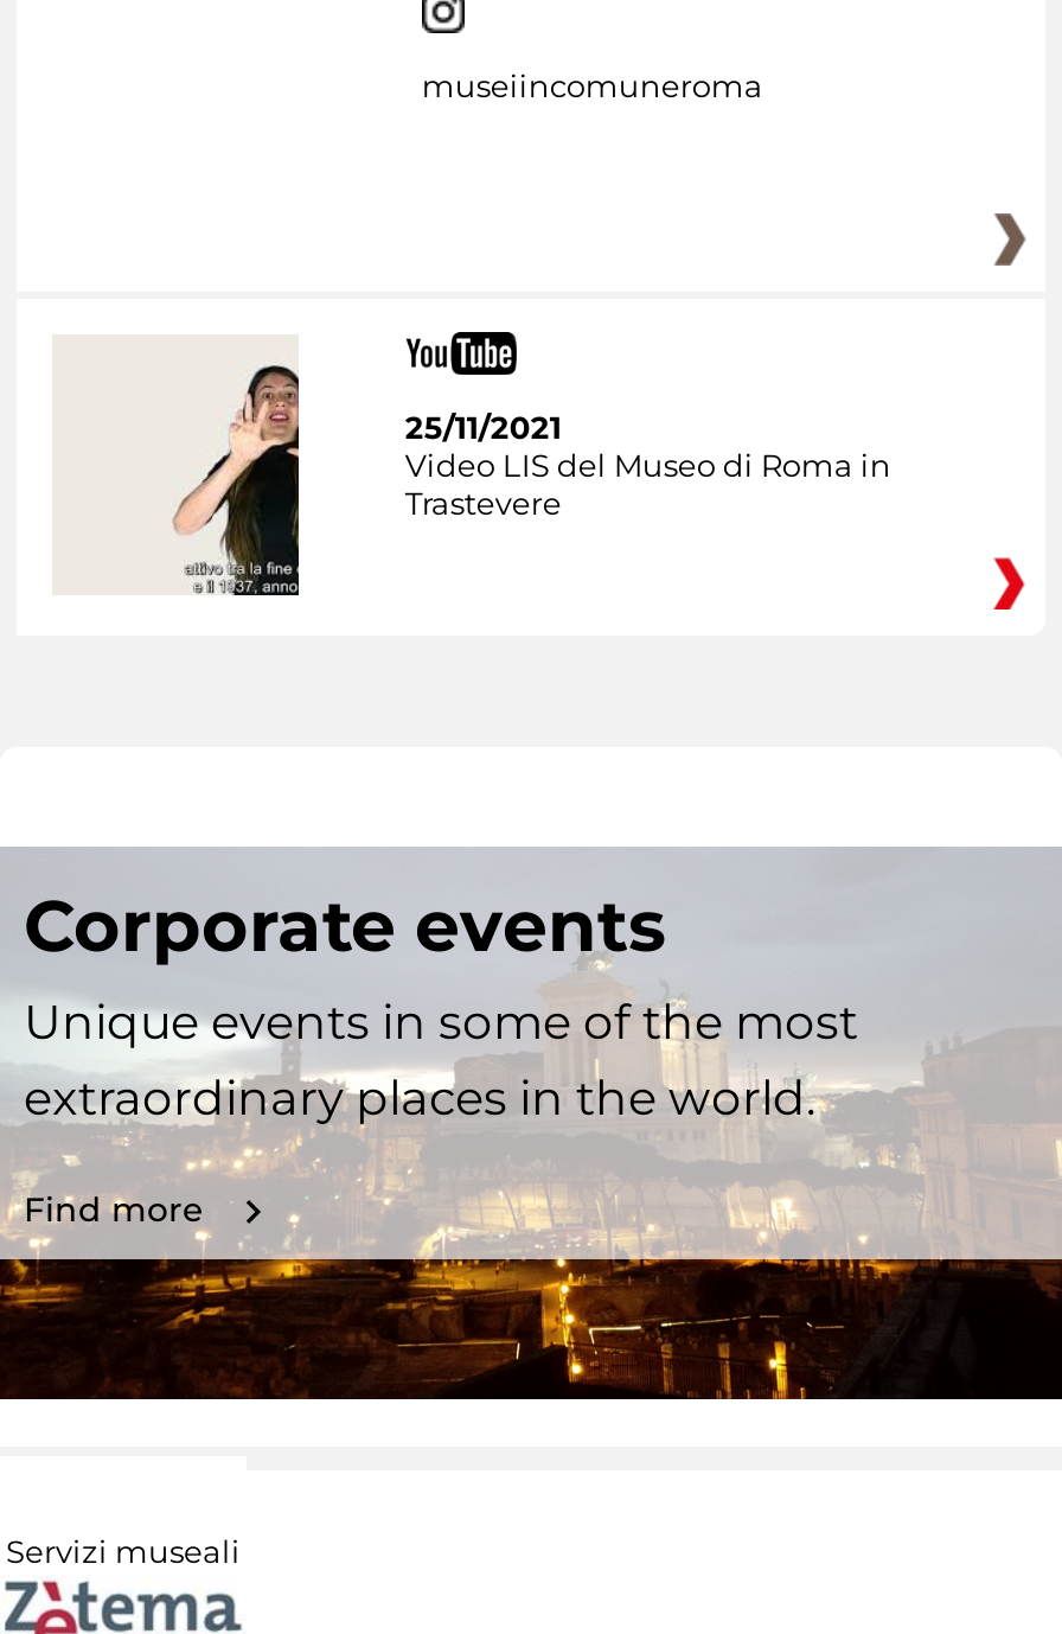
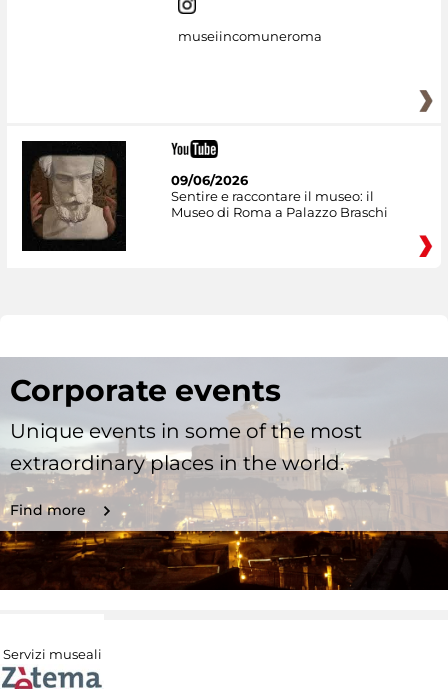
[52,334,301,595] [image] -> [21,140,127,252] [image]
[405,408,891,522] 25/11/2021 | Video LIS del Museo di Roma in | Trastevere -> [171,172,388,220] 09/06/2026 | Sentire e raccontare il museo: il | Museo di Roma a Palazzo Braschi

